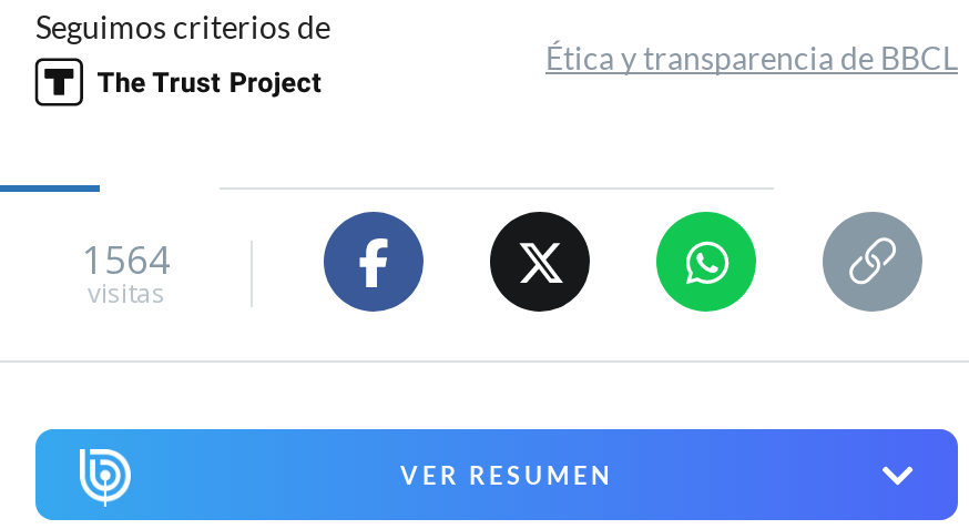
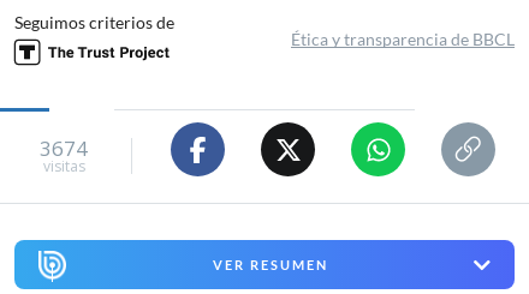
[82,234,171,285] 1564 -> [40,134,88,162] 3674

